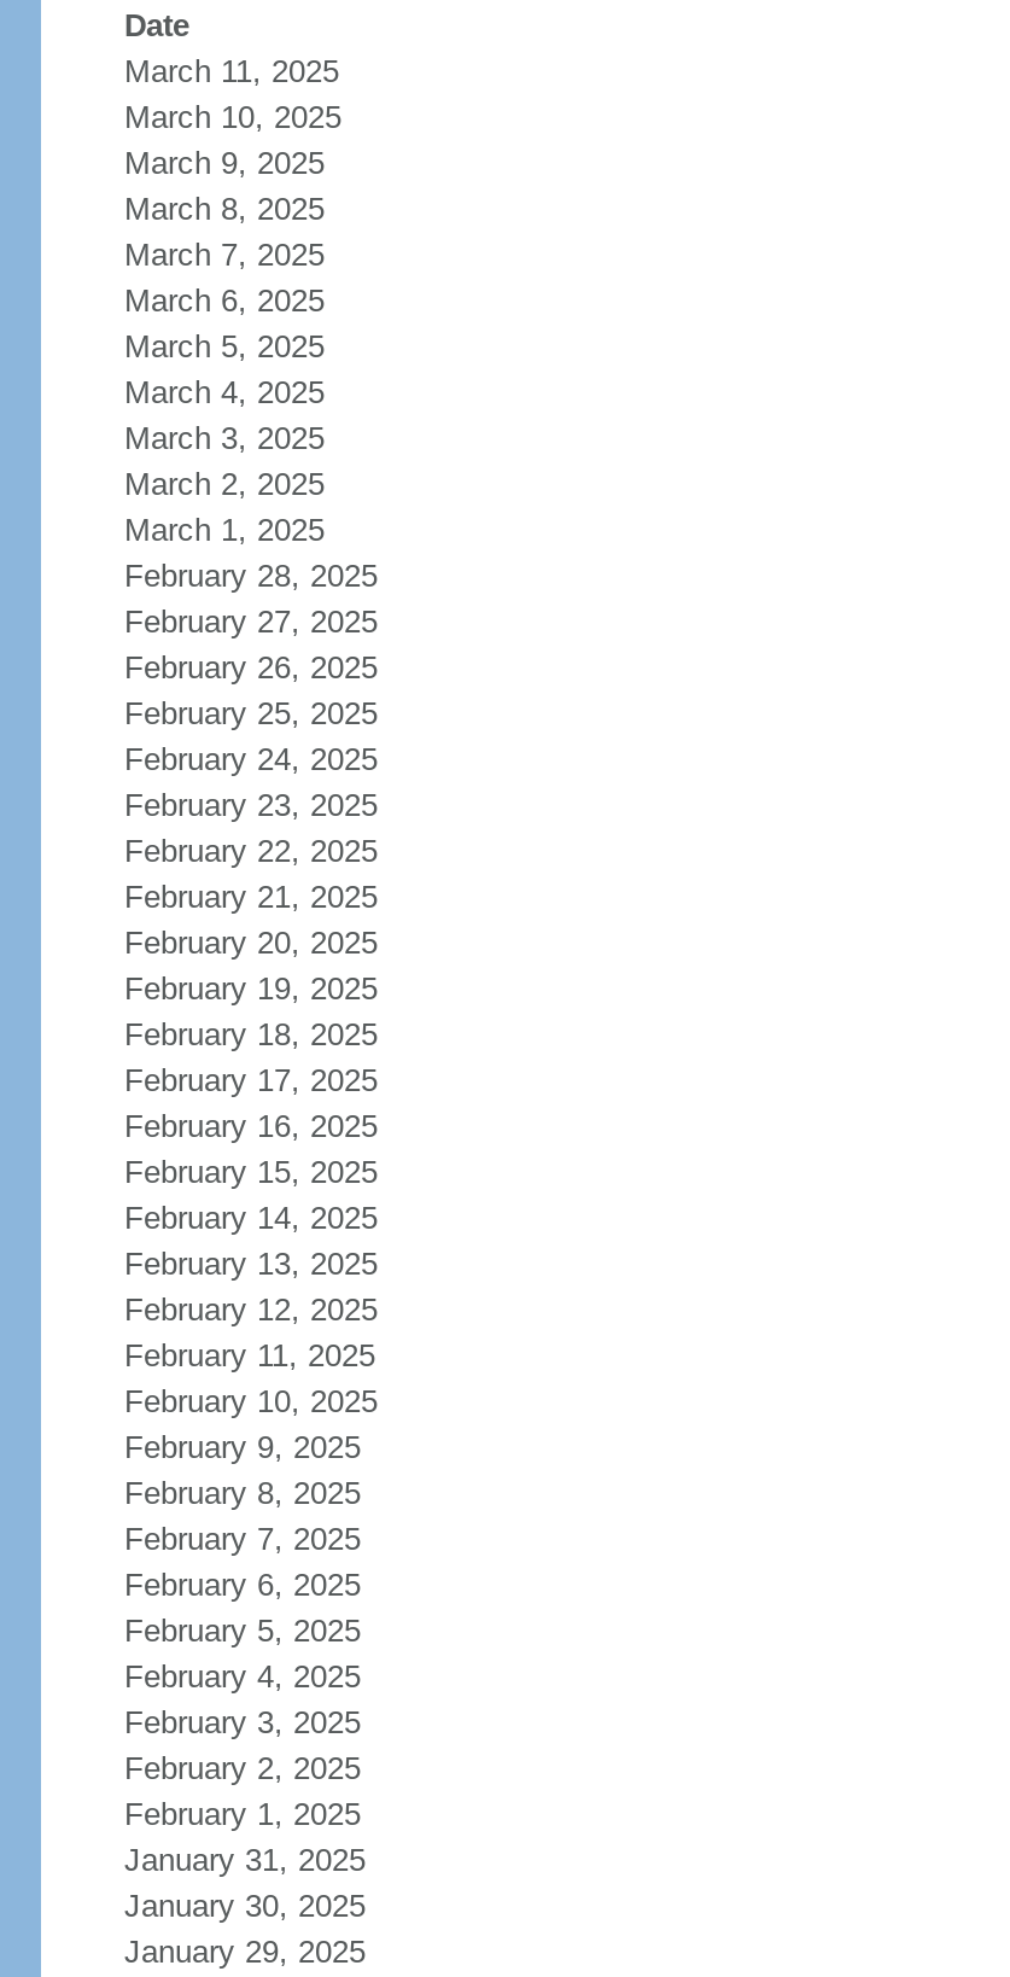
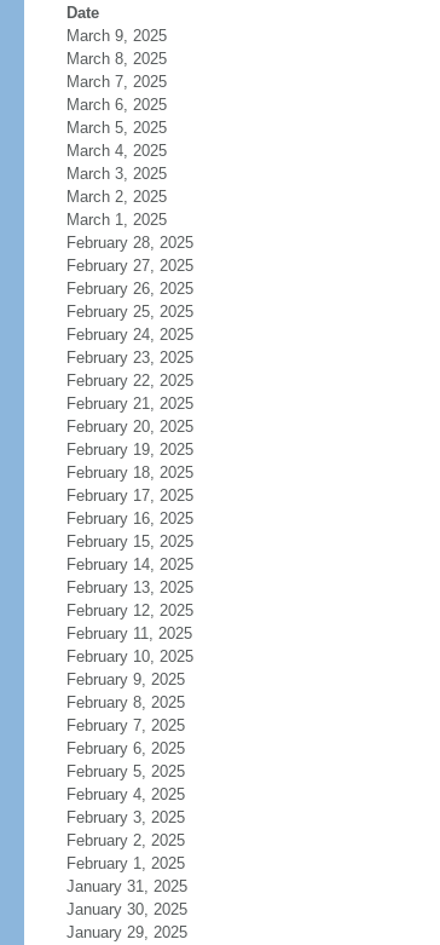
[124,53,341,135] March 11, 2025 | March 10, 2025 -> none

